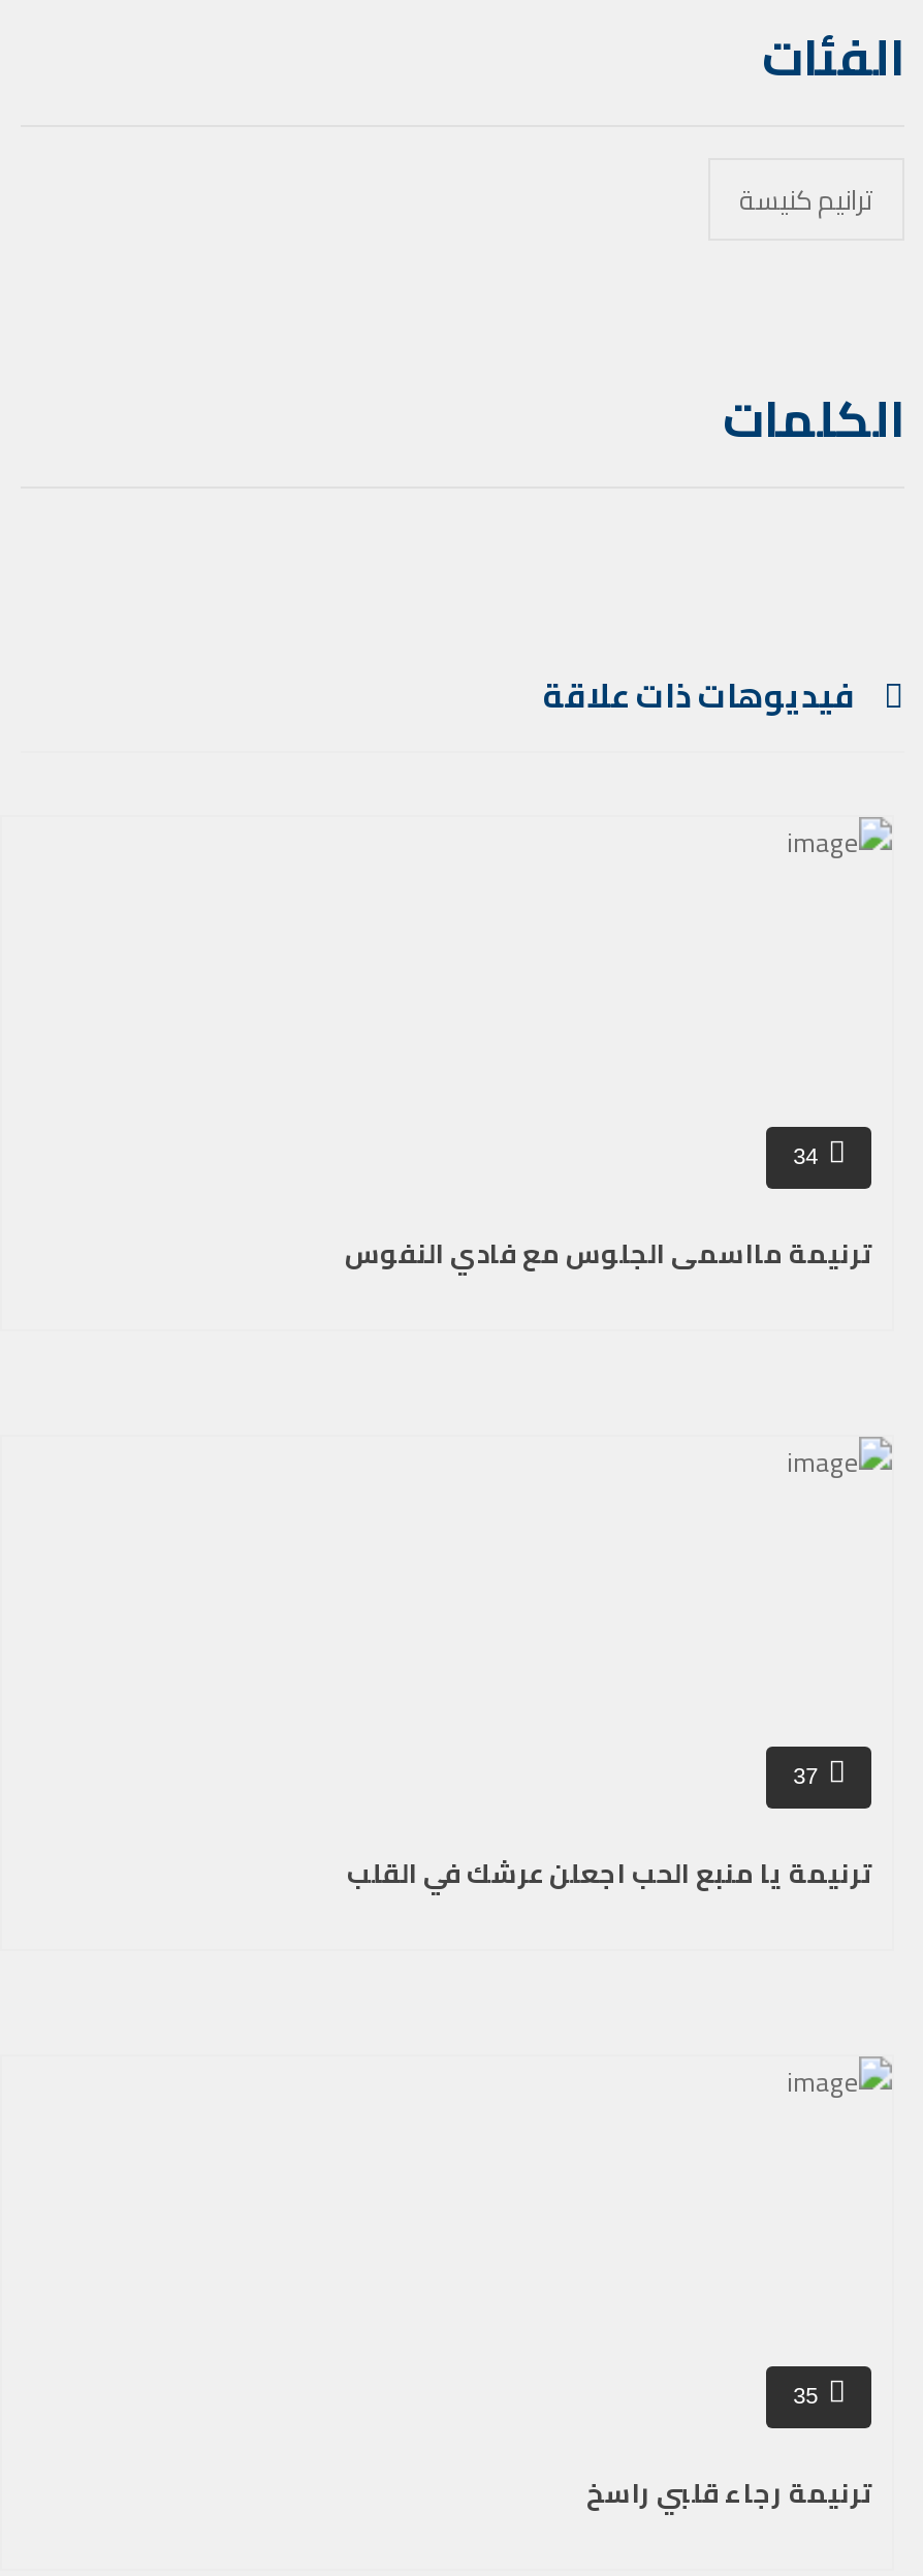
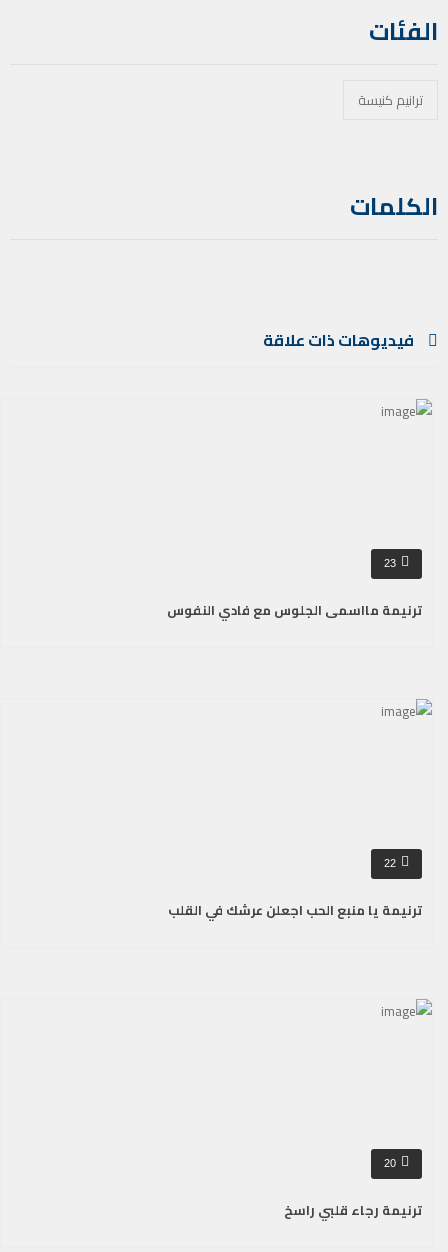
[793,1143,818,1168] 34 -> [384,557,396,569] 23
[793,1763,818,1787] 37 -> [384,857,396,869] 22
[793,2382,818,2407] 35 -> [384,1157,396,1169] 20

